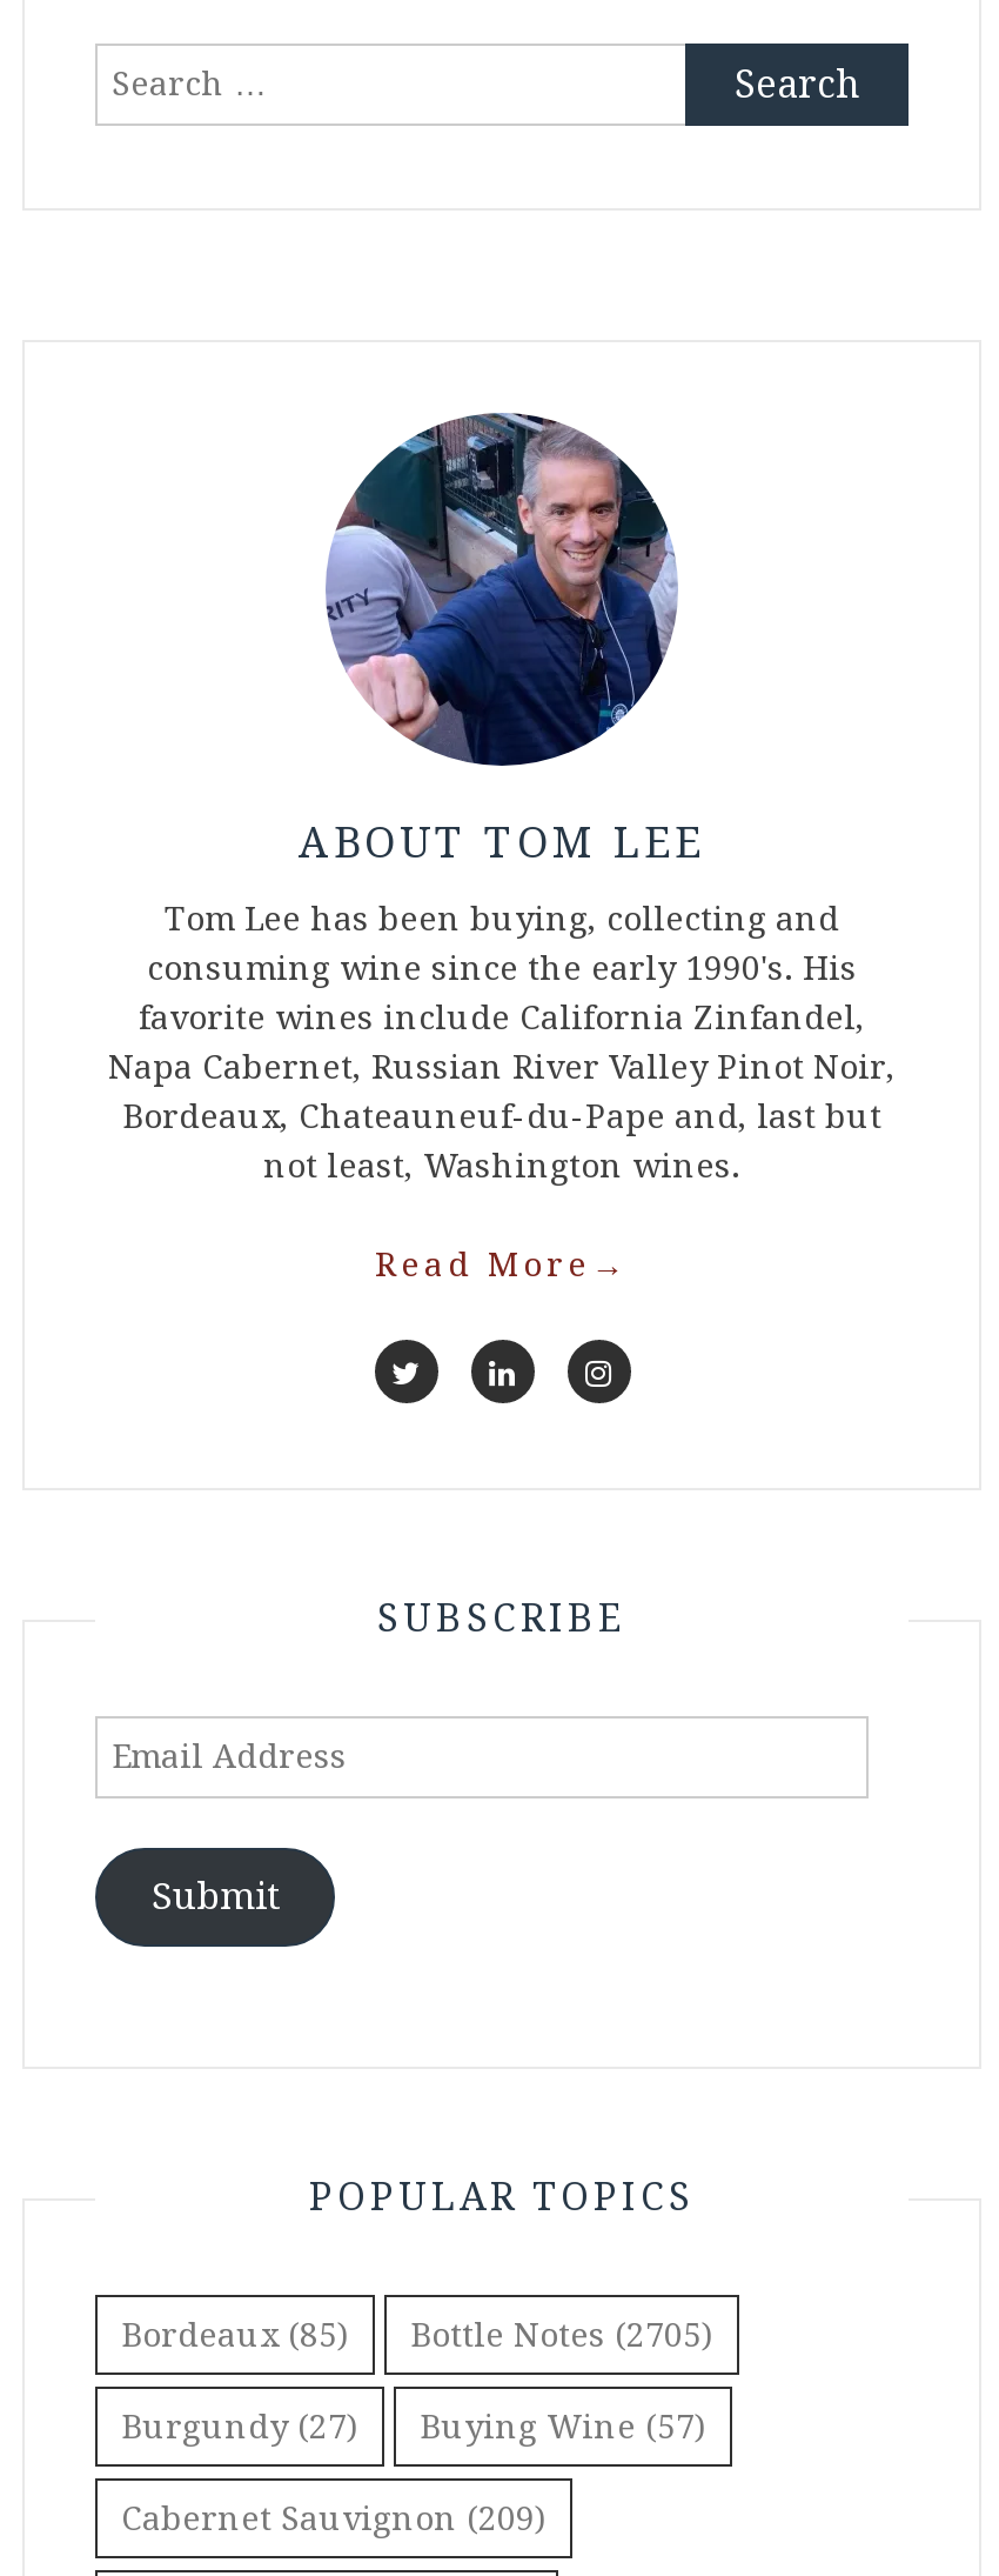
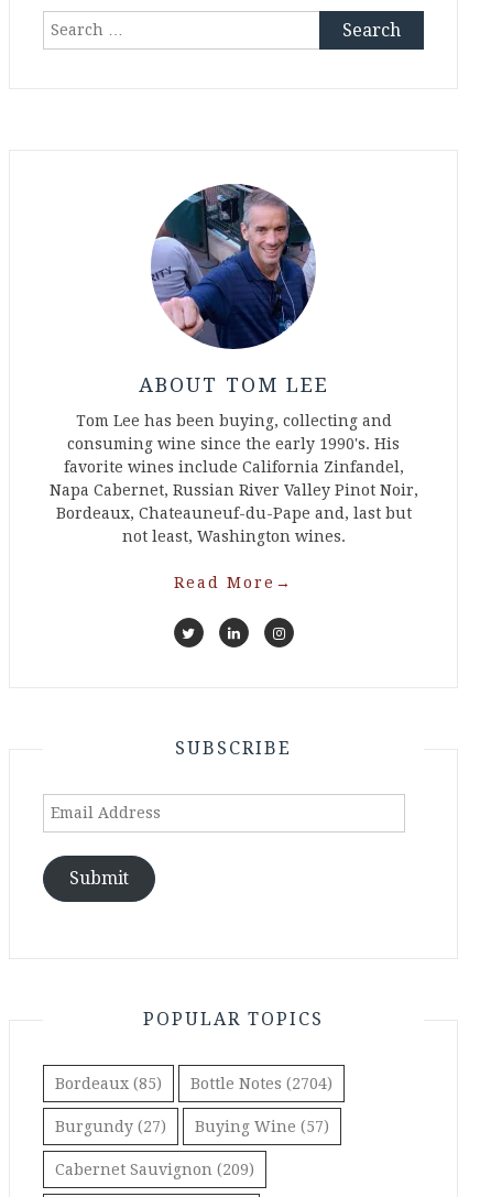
[121,2316,713,2354] Bordeaux (85) Bottle Notes (2705) -> [55,1075,332,1092] Bordeaux (85) Bottle Notes (2704)

